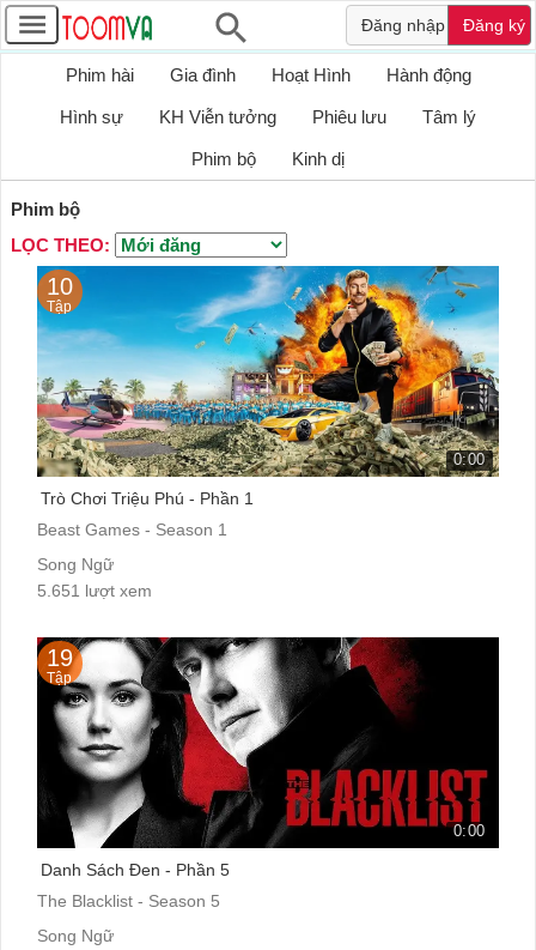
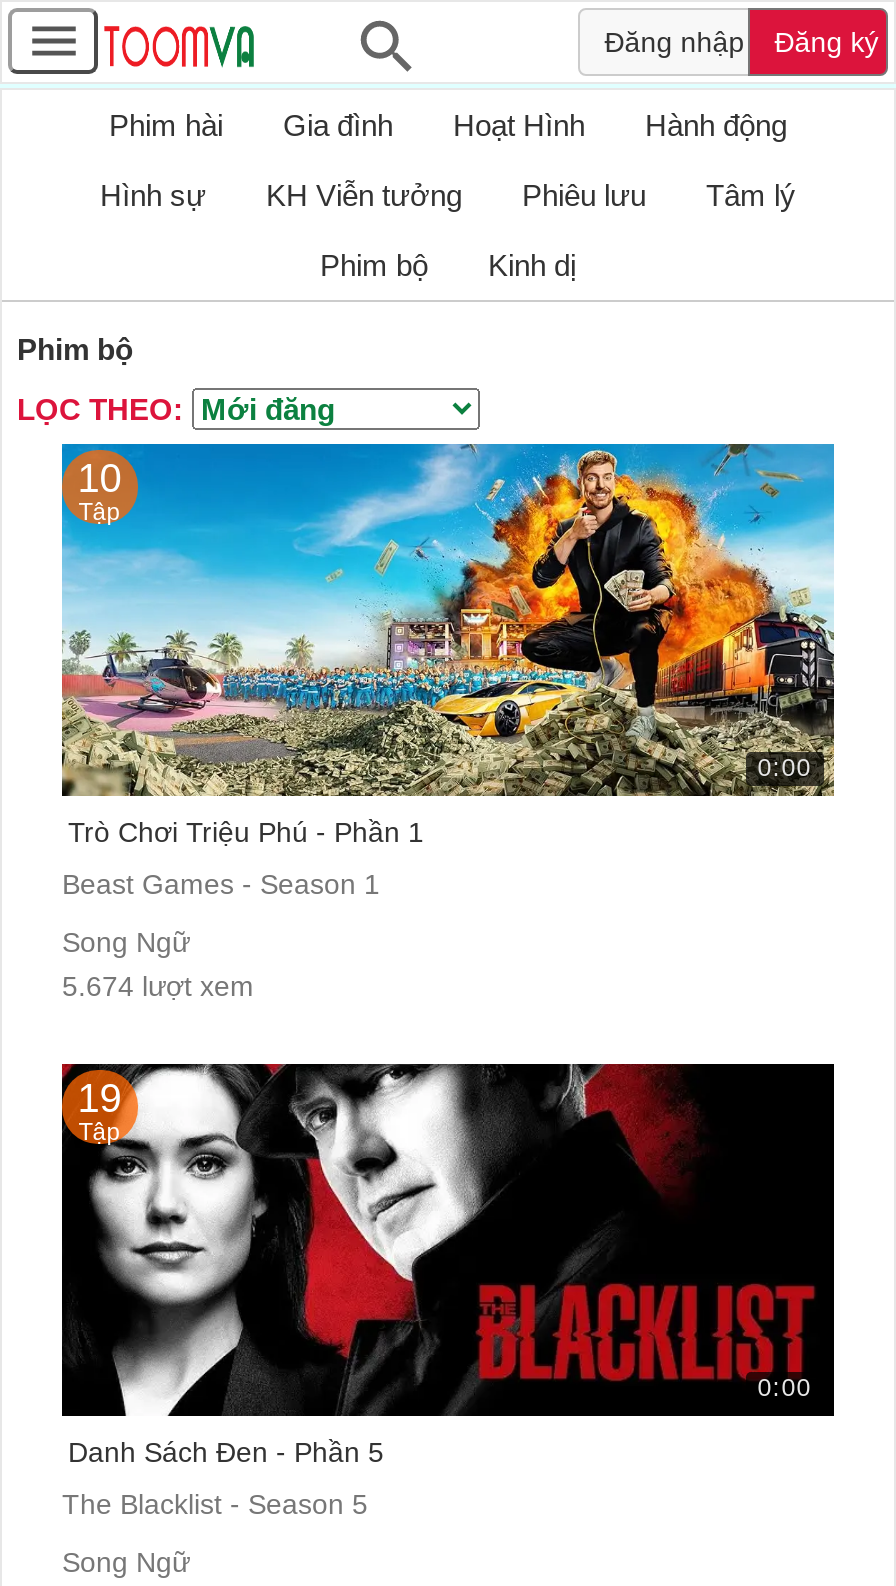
[37,580,152,600] 5.651 lượt xem -> [62,969,254,1001] 5.674 lượt xem

